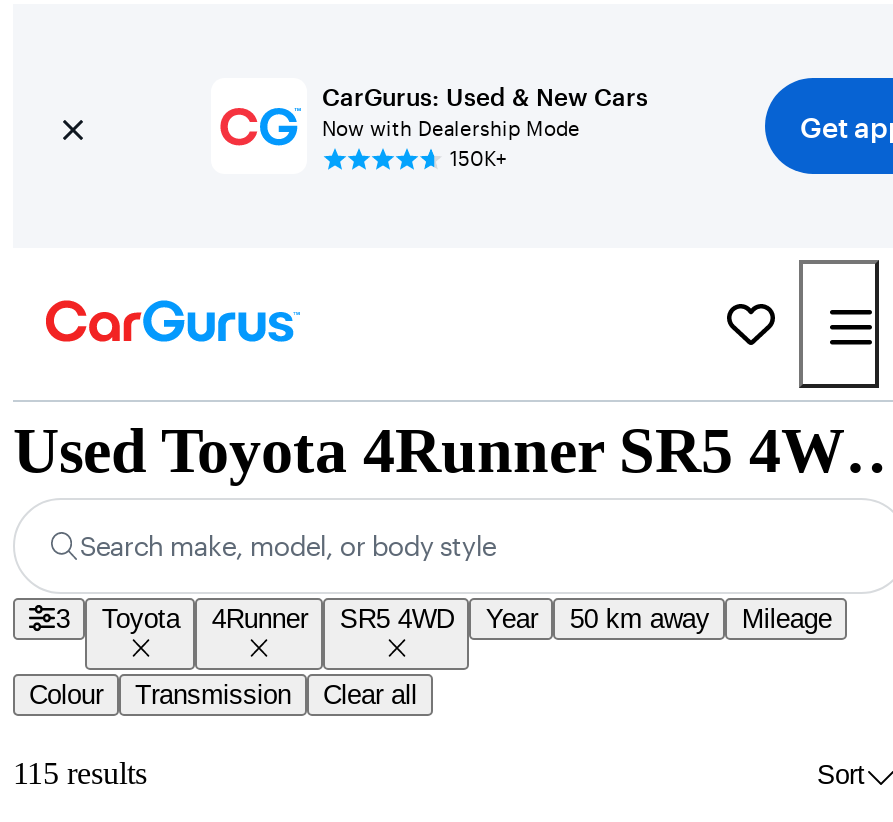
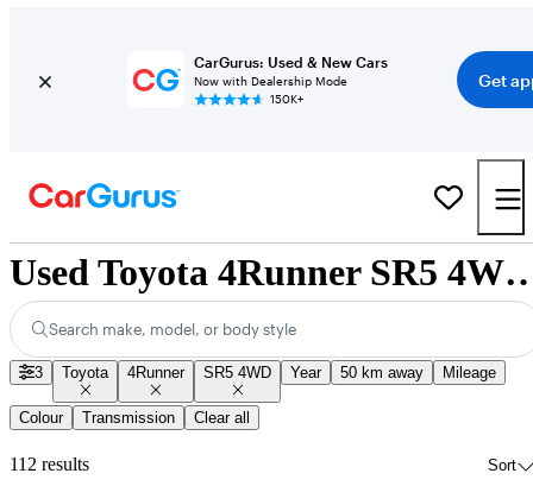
[13,756,147,790] 115 results -> [10,454,89,474] 112 results

